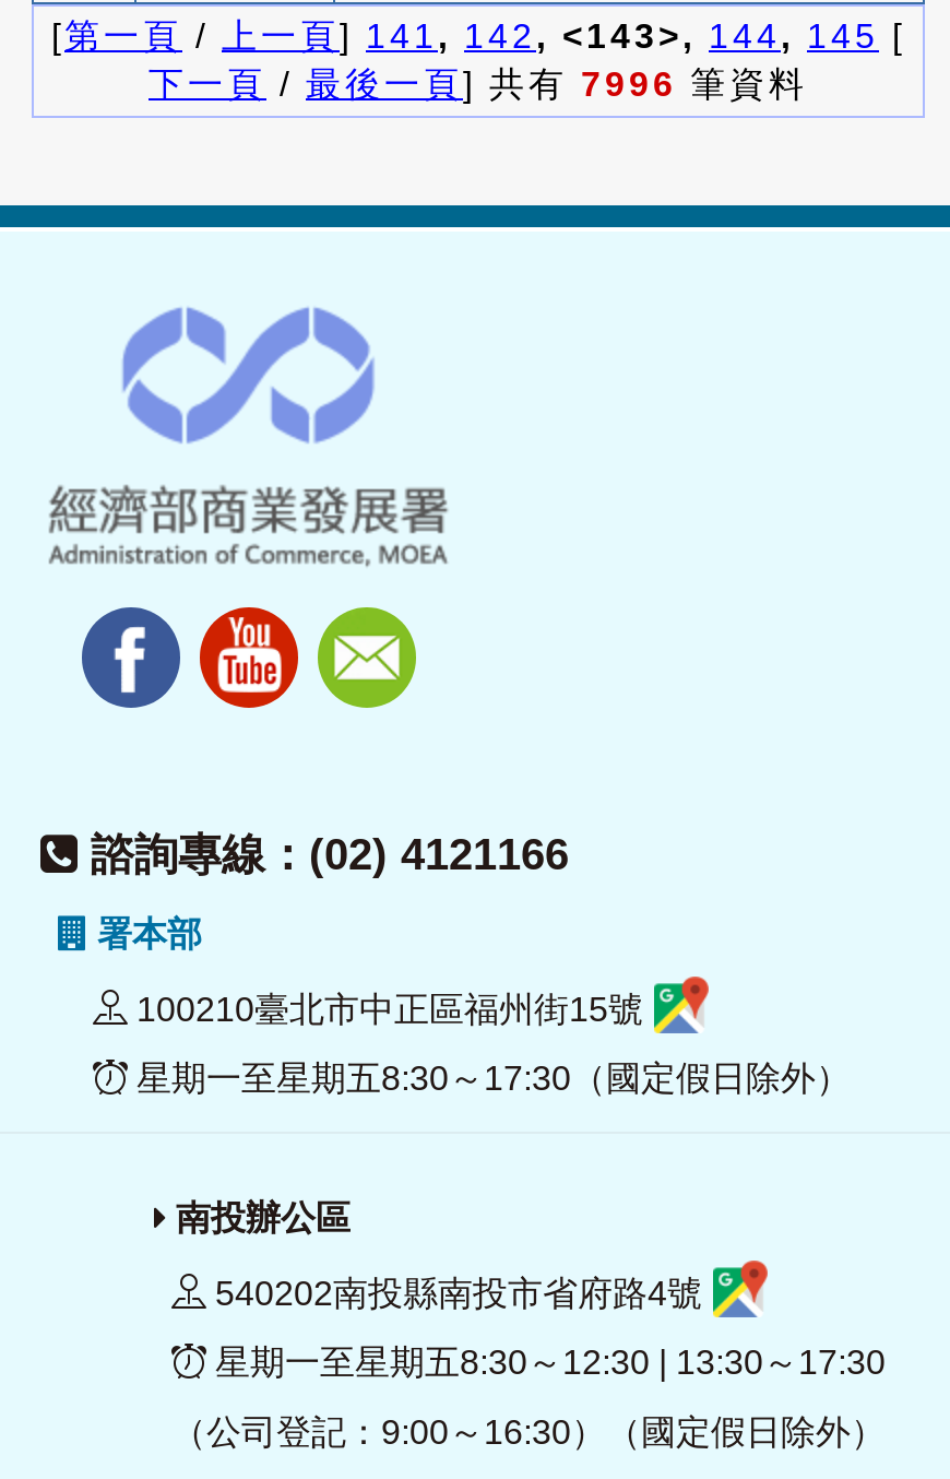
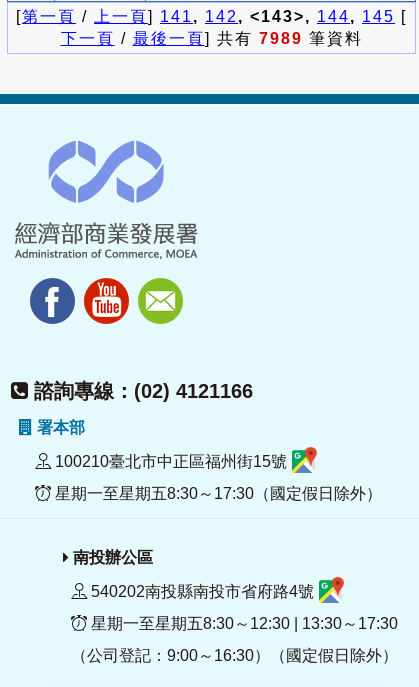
[149,65,808,102] 下一頁/最後一頁] 共有7996筆資料 -> [60,30,362,47] 下一頁/最後一頁] 共有7989筆資料

